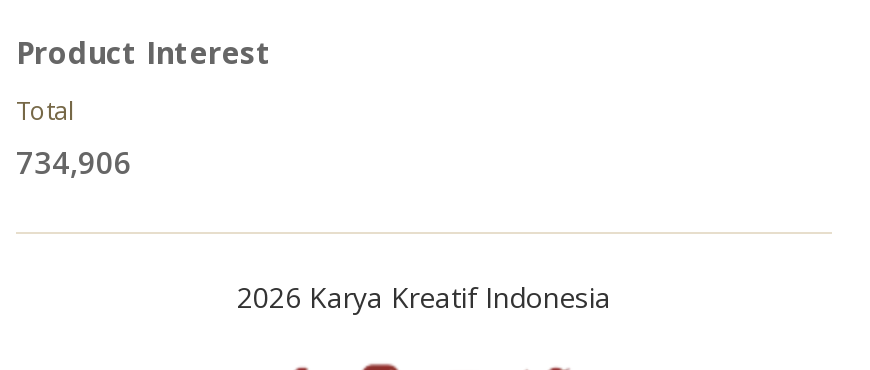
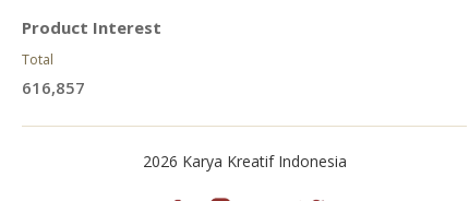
[16,141,132,181] 734,906 -> [22,76,85,98] 616,857

